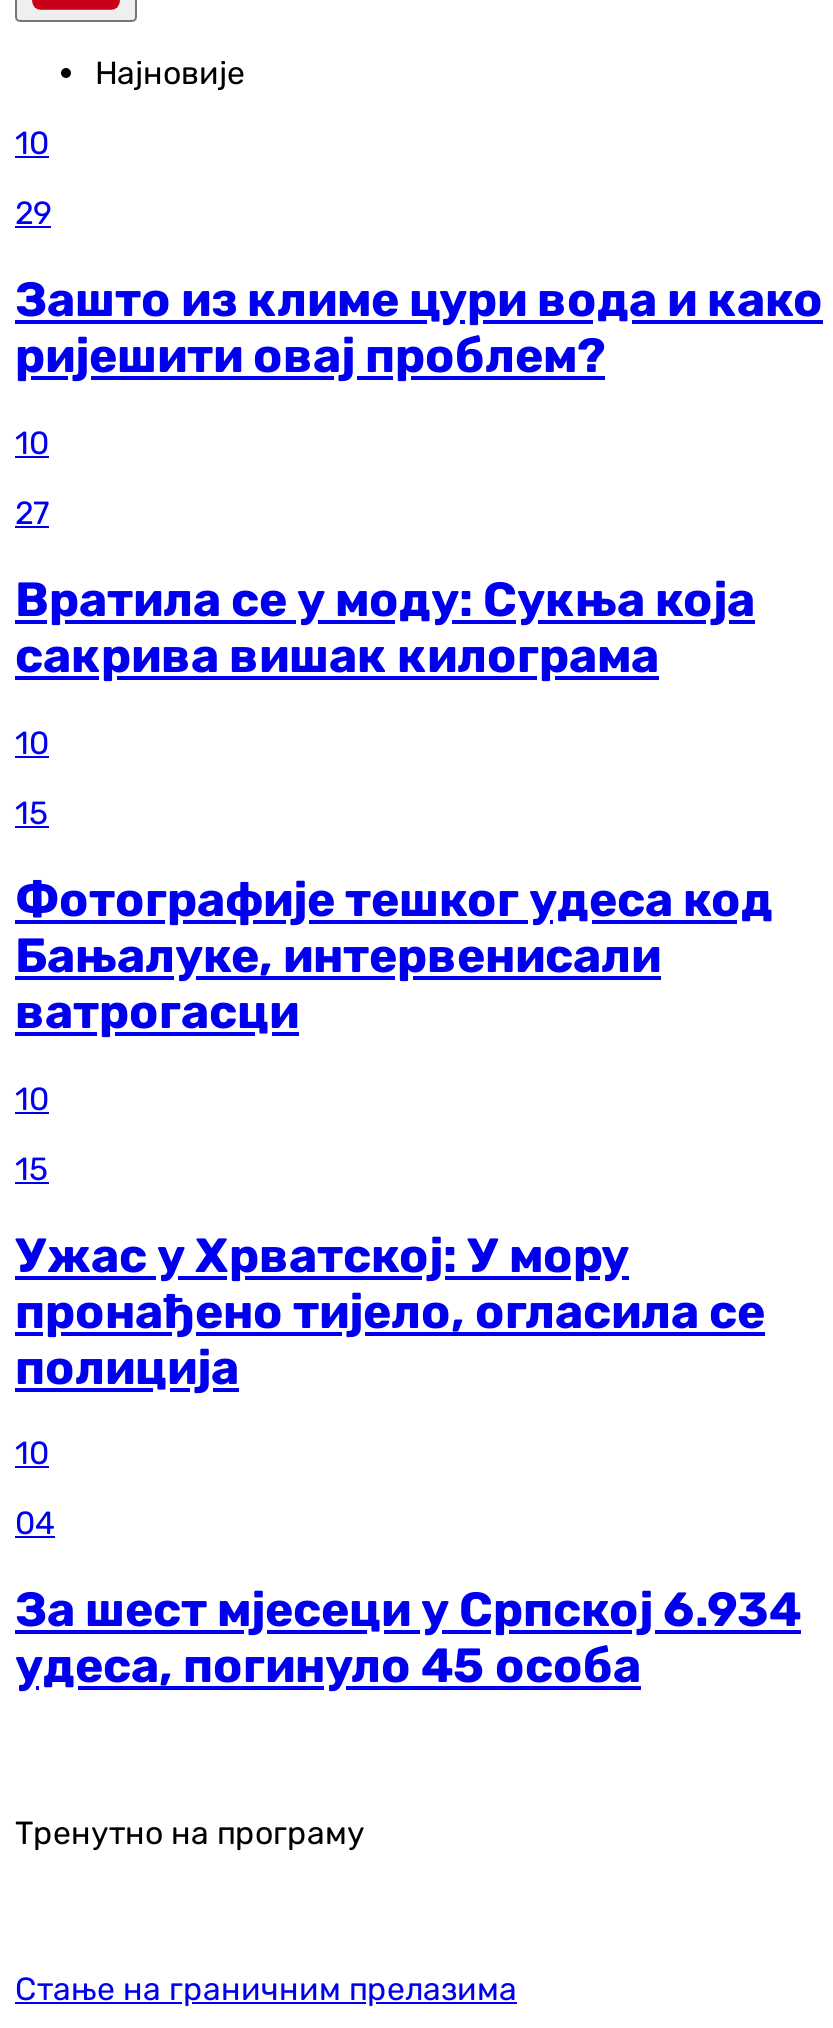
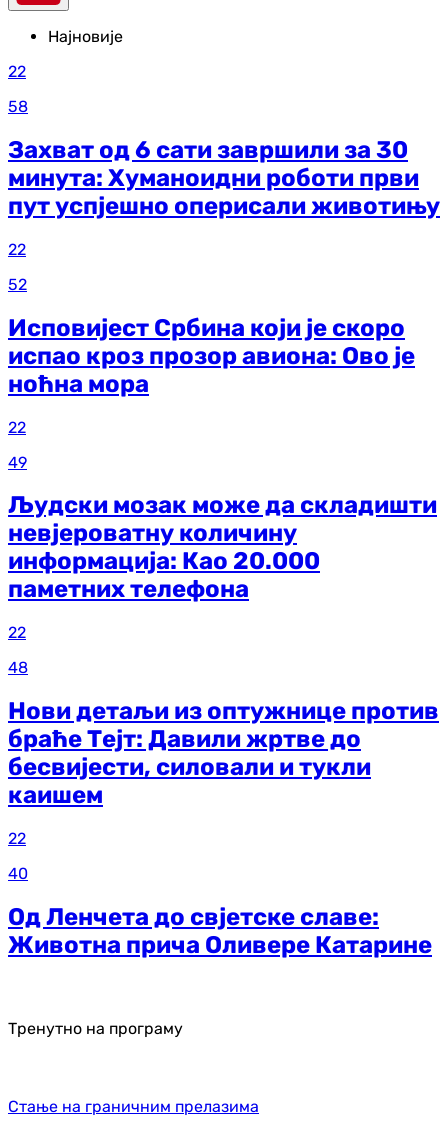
[15,124,49,162] 10 -> [8,62,26,81] 22
[15,194,51,232] 29 -> [8,97,28,116] 58
[15,272,823,384] Зашто из климе цури вода и како | ријешити овај проблем? -> [8,136,440,220] Захват од 6 сати завршили за 30 | минута: Хуманоидни роботи први | пут успјешно оперисали животињу
[15,424,49,462] 10 -> [8,240,26,259] 22
[15,494,49,532] 27 -> [8,275,27,294] 52
[15,571,755,683] Вратила се у моду: Сукња која | сакрива вишак килограма -> [8,314,415,398] Исповијест Србина који је скоро | испао кроз прозор авиона: Ово је | ноћна мора
[15,723,49,761] 10 -> [8,418,26,437] 22
[15,793,49,831] 15 -> [8,453,27,472] 49
[15,871,773,1039] Фотографије тешког удеса код | Бањалуке, интервенисали | ватрогасци -> [8,491,437,603] Људски мозак може да складишти | невјероватну количину | информација: Као 20.000 | паметних телефона
[15,1079,49,1117] 10 -> [8,623,26,642] 22
[15,1149,49,1187] 15 -> [8,658,28,677] 48
[15,1227,765,1395] Ужас у Хрватској: У мору | пронађено тијело, огласила се | полиција -> [8,697,439,809] Нови детаљи из оптужнице против | браће Тејт: Давили жртве до | бесвијести, силовали и тукли | каишем
[15,1434,49,1472] 10 -> [8,829,26,848] 22
[15,1504,55,1542] 04 -> [8,864,28,883] 40
[15,1582,801,1694] За шест мјесеци у Српској 6.934 | удеса, погинуло 45 особа -> [8,903,432,959] Од Ленчета до свјетске славе: | Животна прича Оливере Катарине

